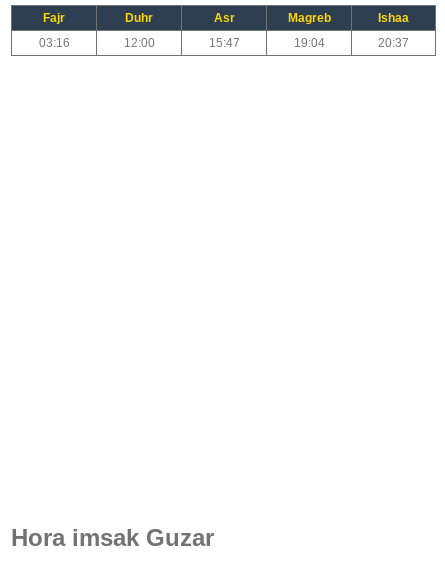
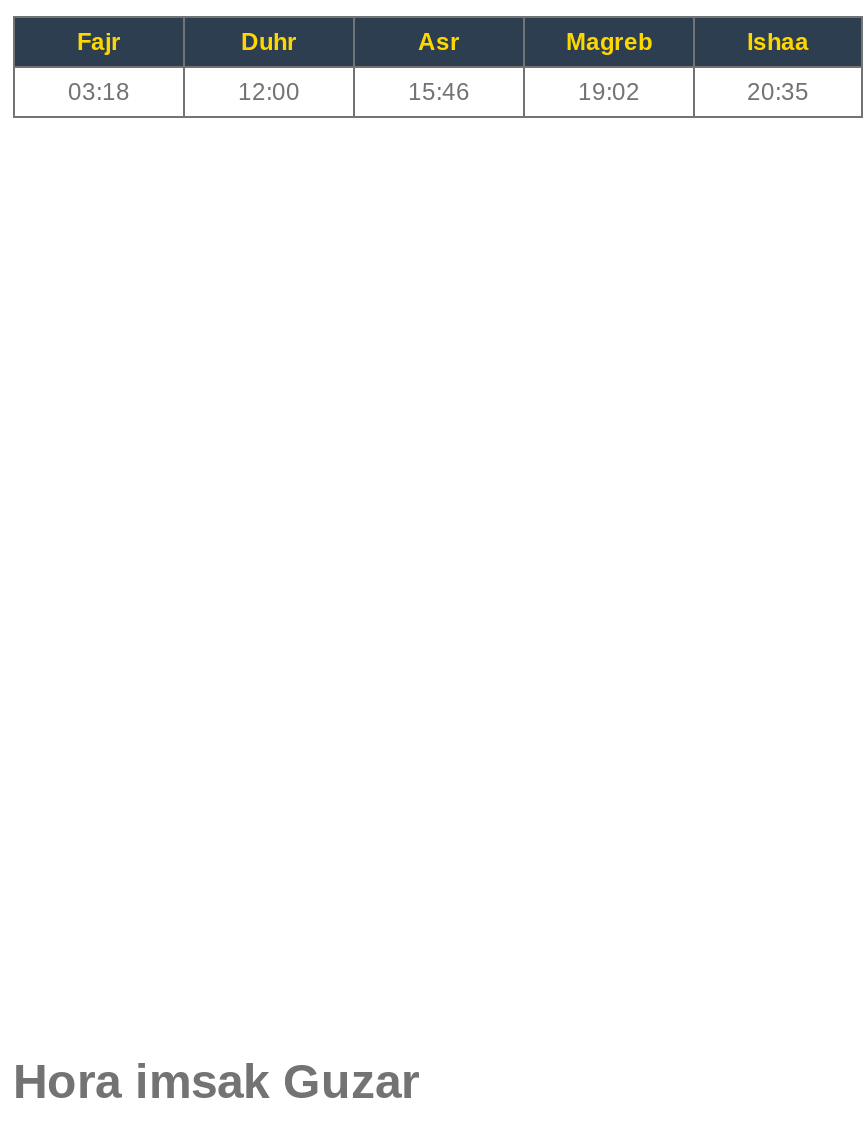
[38,36,69,50] 03:16 -> [68,78,130,106] 03:18
[208,36,239,50] 15:47 -> [408,78,470,106] 15:46
[293,36,324,50] 19:04 -> [578,78,640,106] 19:02
[378,36,409,50] 20:37 -> [747,78,809,106] 20:35

